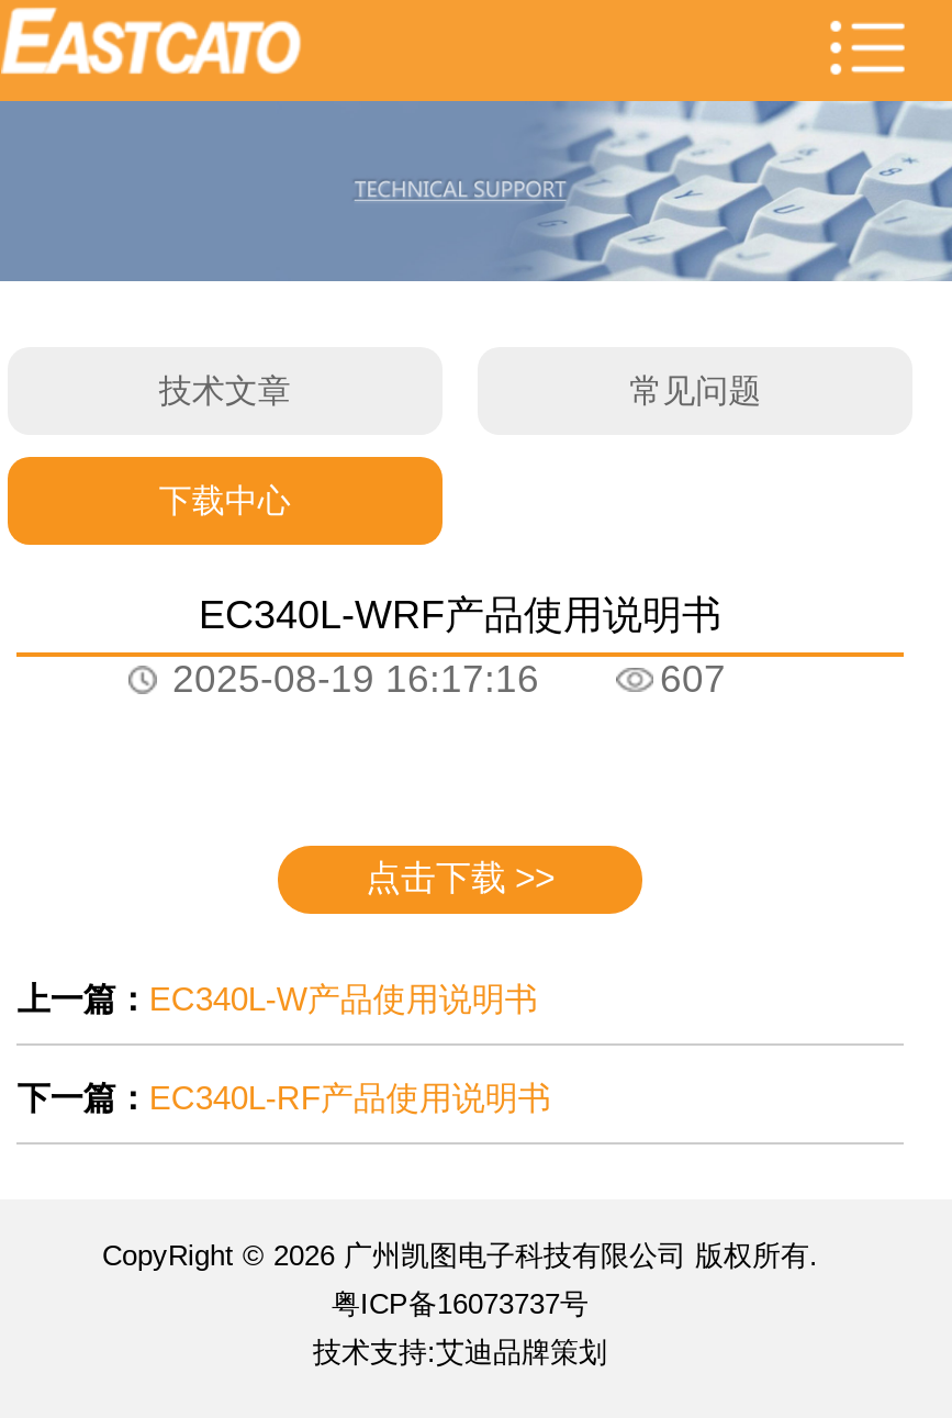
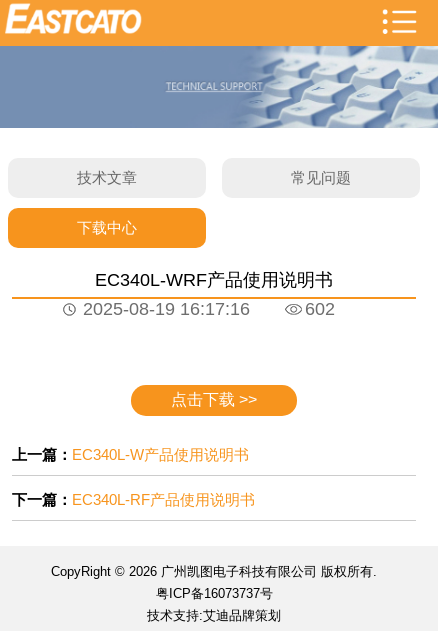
[660,656,726,700] 607 -> [305,299,335,319] 602

